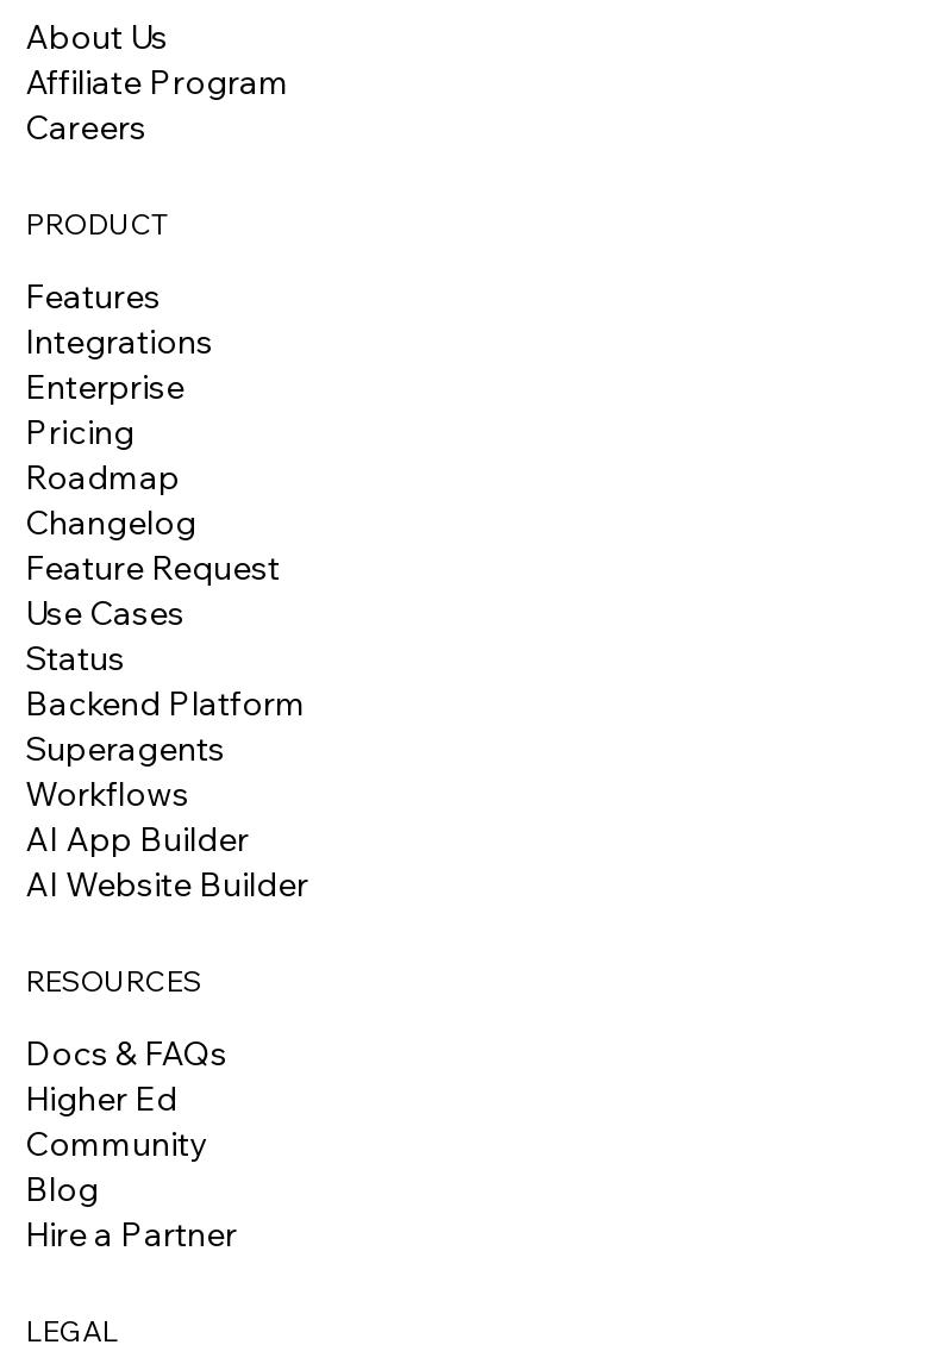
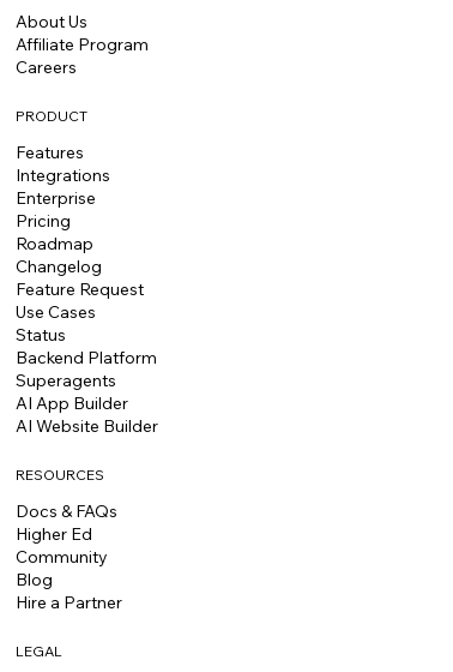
[25,772,189,815] Workflows -> none

